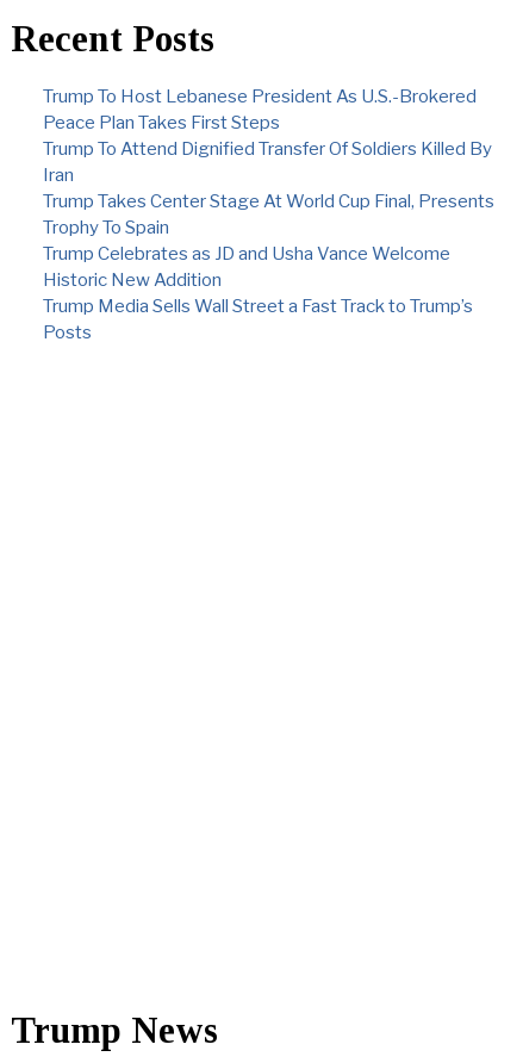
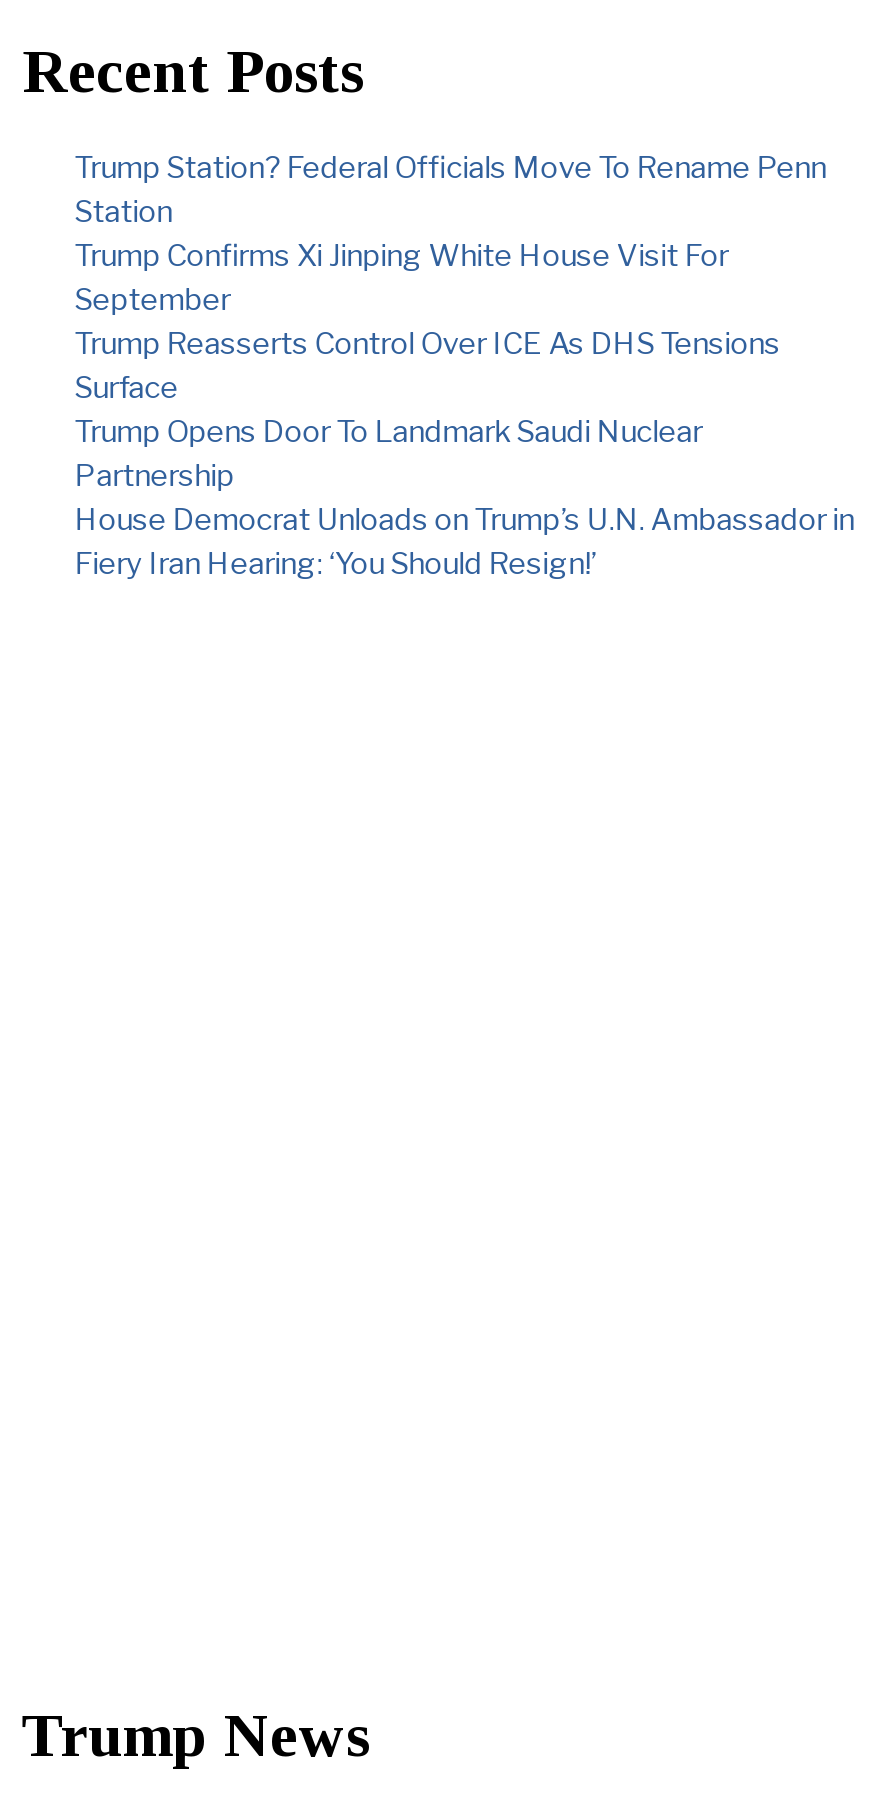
[43,86,494,343] Trump To Host Lebanese President As U.S.-Brokered | Peace Plan Takes First Steps | Trump To Attend Dignified Transfer Of Soldiers Killed By | Iran | Trump Takes Center Stage At World Cup Final, Presents | Trophy To Spain | Trump Celebrates as JD and Usha Vance Welcome | Historic New Addition | Trump Media Sells Wall Street a Fast Track to Trump’s | Posts -> [74,150,854,582] Trump Station? Federal Officials Move To Rename Penn | Station | Trump Confirms Xi Jinping White House Visit For | September | Trump Reasserts Control Over ICE As DHS Tensions | Surface | Trump Opens Door To Landmark Saudi Nuclear | Partnership | House Democrat Unloads on Trump’s U.N. Ambassador in | Fiery Iran Hearing: ‘You Should Resign!’

